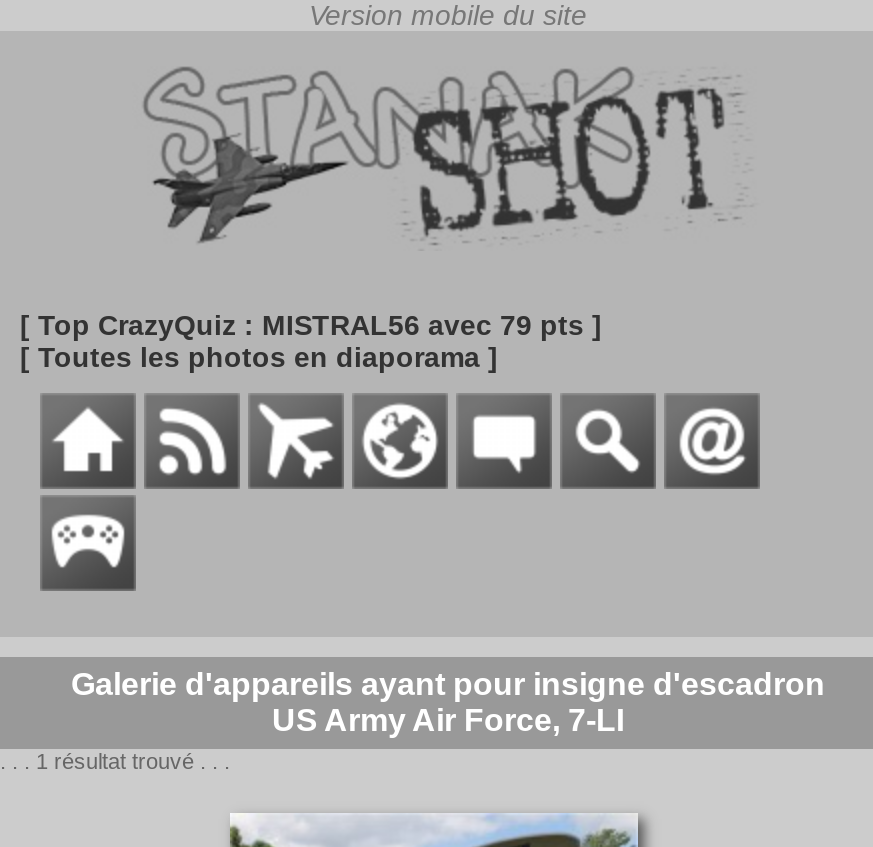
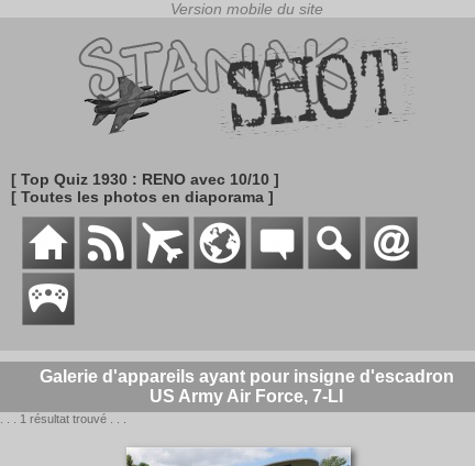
[20,309,602,341] [ Top CrazyQuiz : MISTRAL56 avec 79 pts ] -> [11,170,279,188] [ Top Quiz 1930 : RENO avec 10/10 ]

